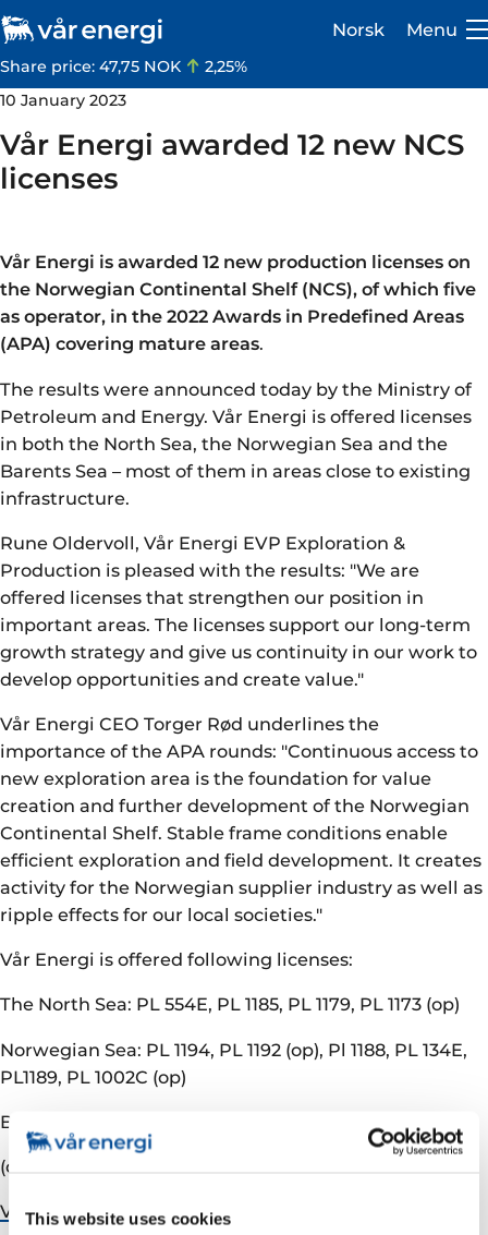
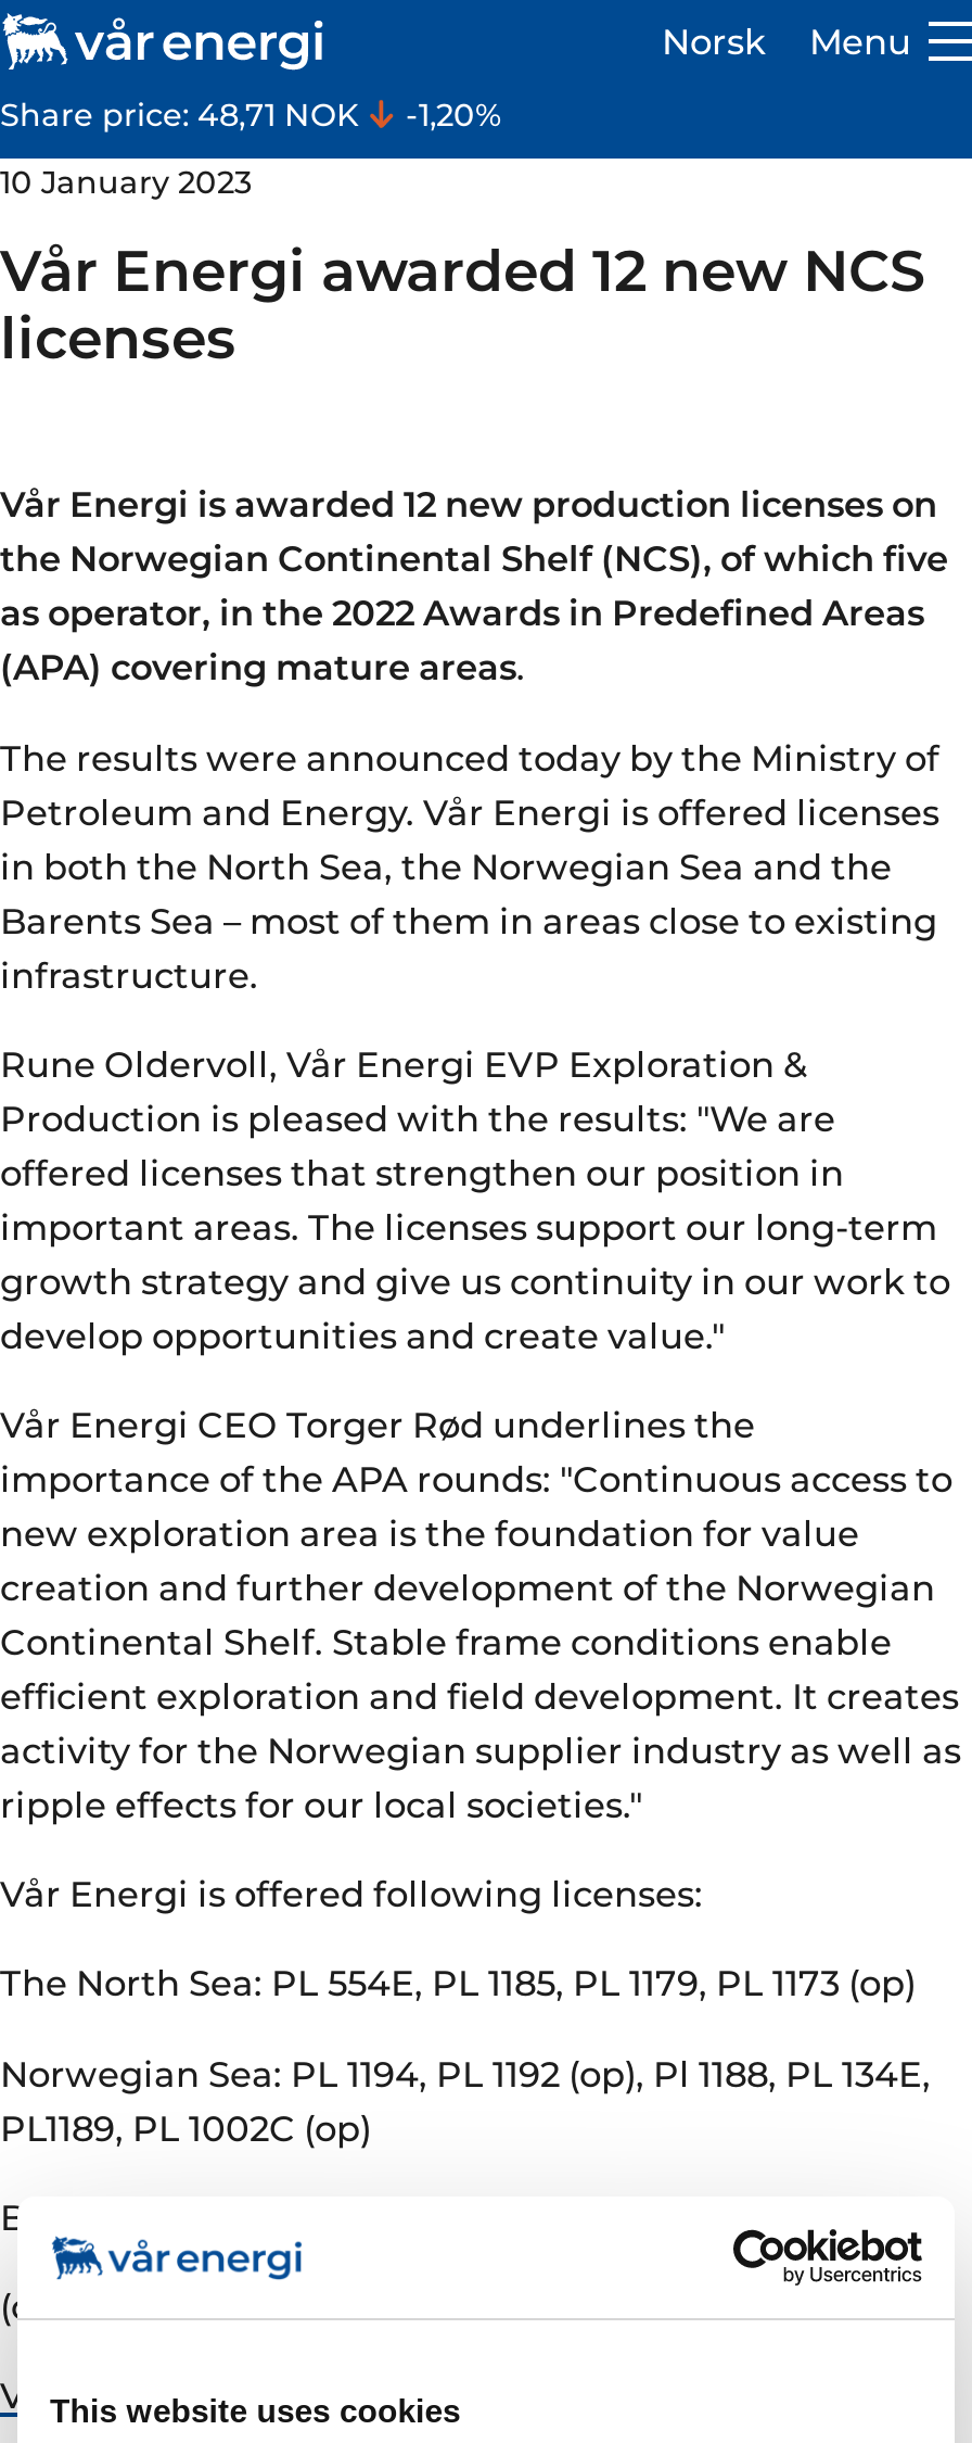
[0,57,185,76] Share price: 47,75 NOK -> [0,96,367,135] Share price: 48,71 NOK
[200,57,247,76] 2,25% -> [397,96,501,135] -1,20%

